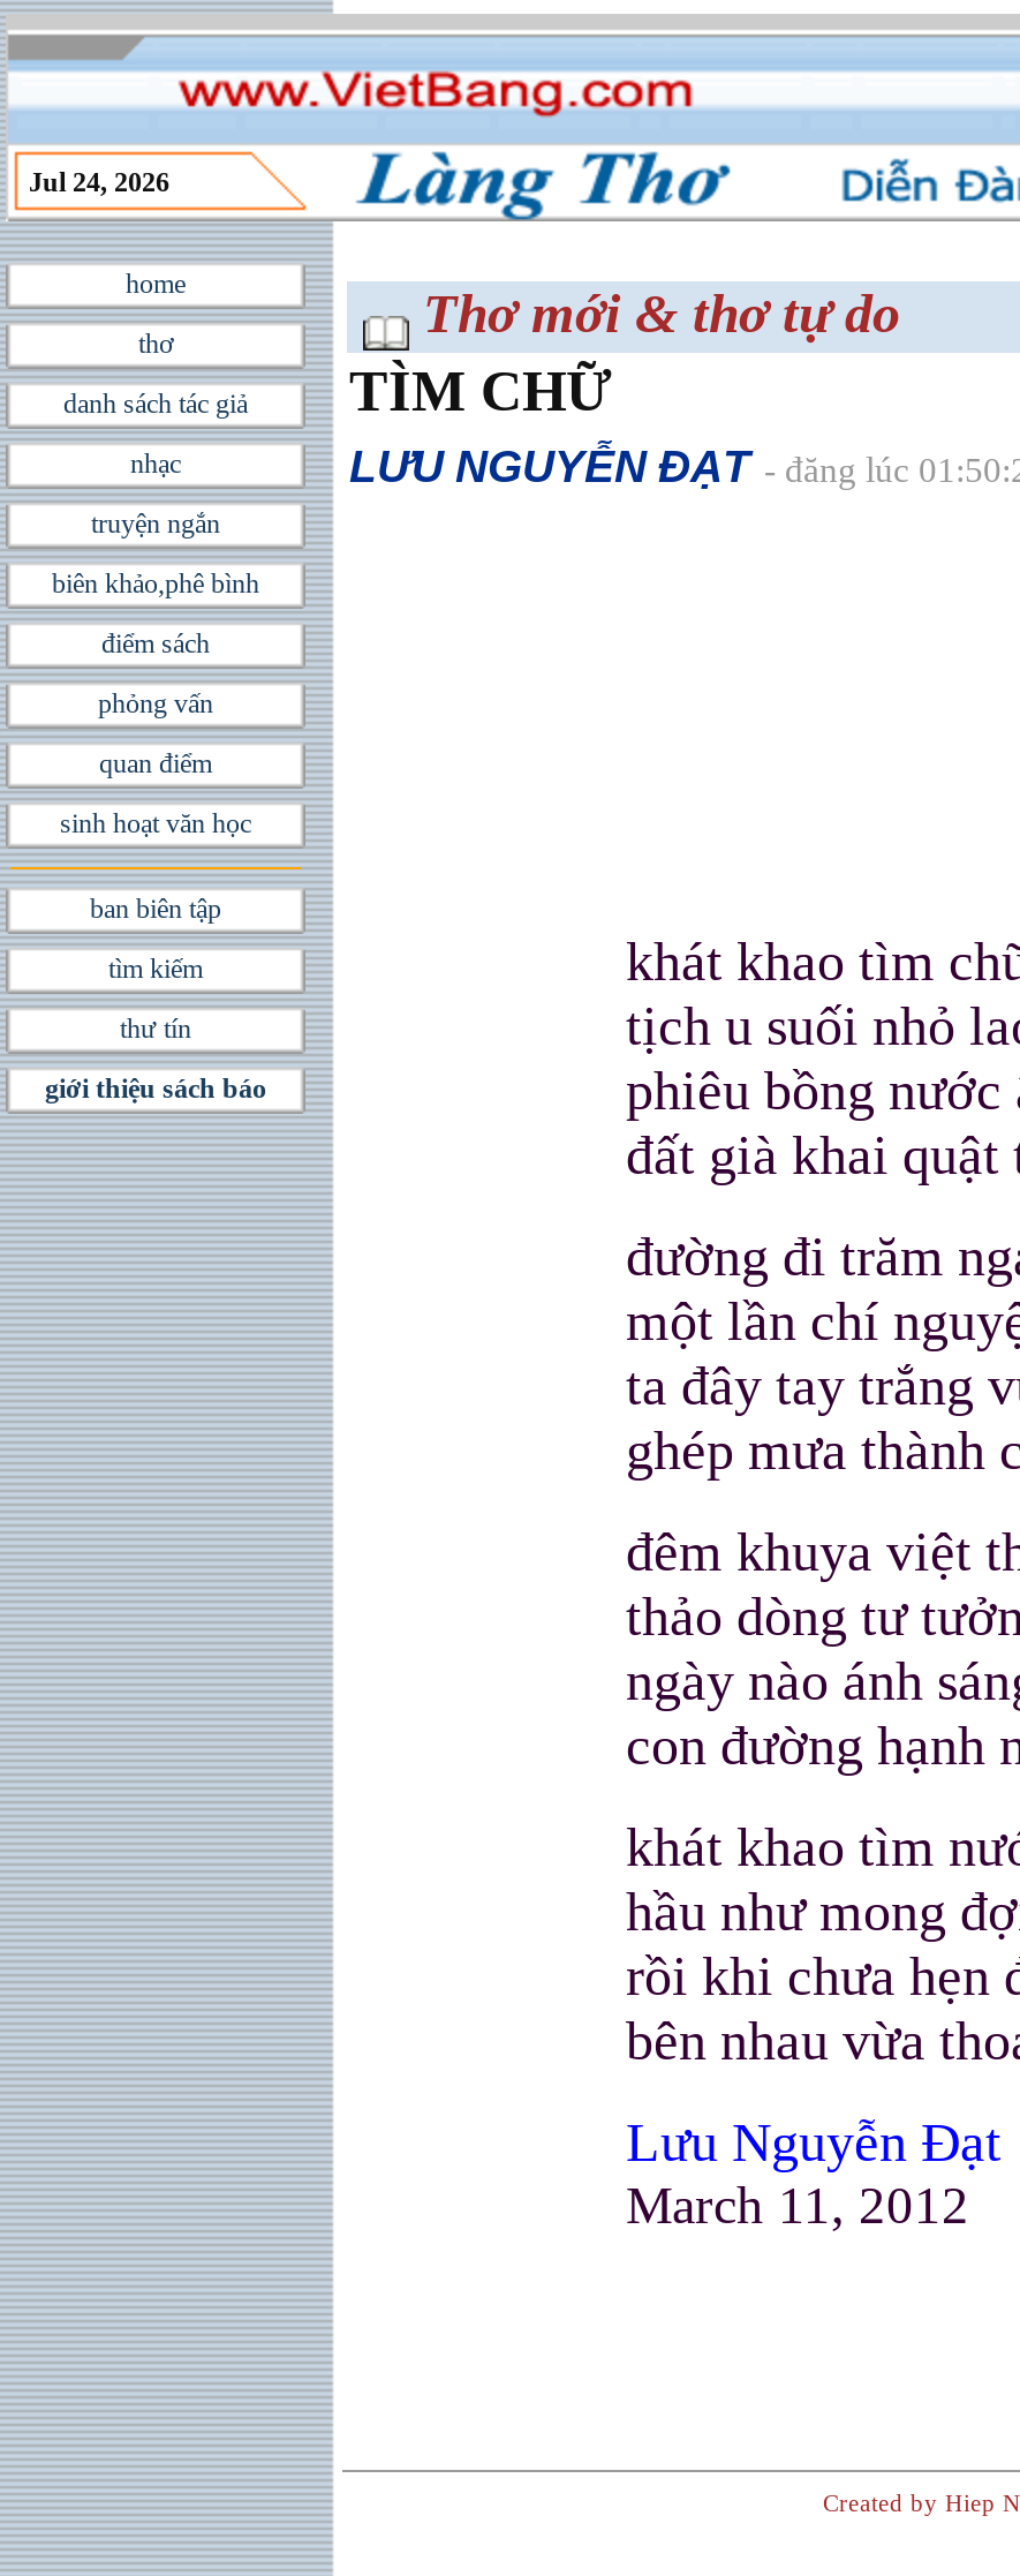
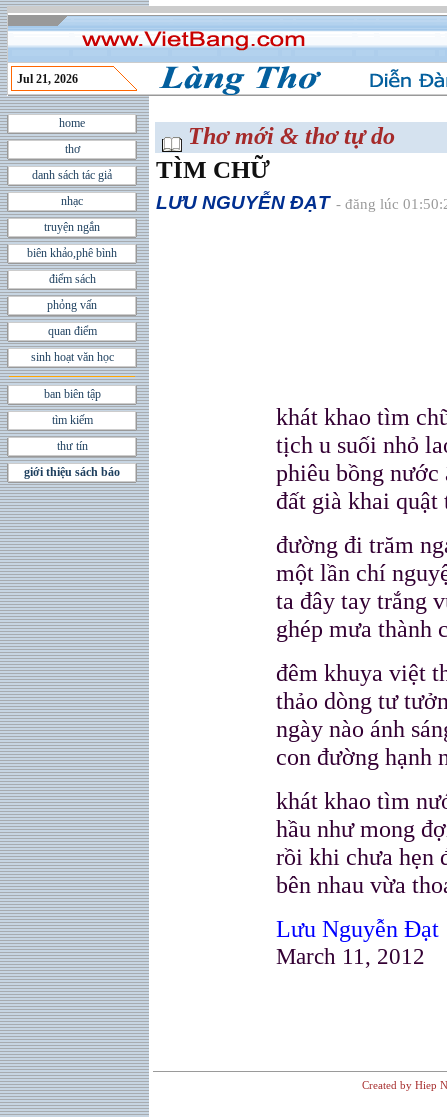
[22,166,169,198] Jul 24, 2026 -> [14,72,78,86] Jul 21, 2026

